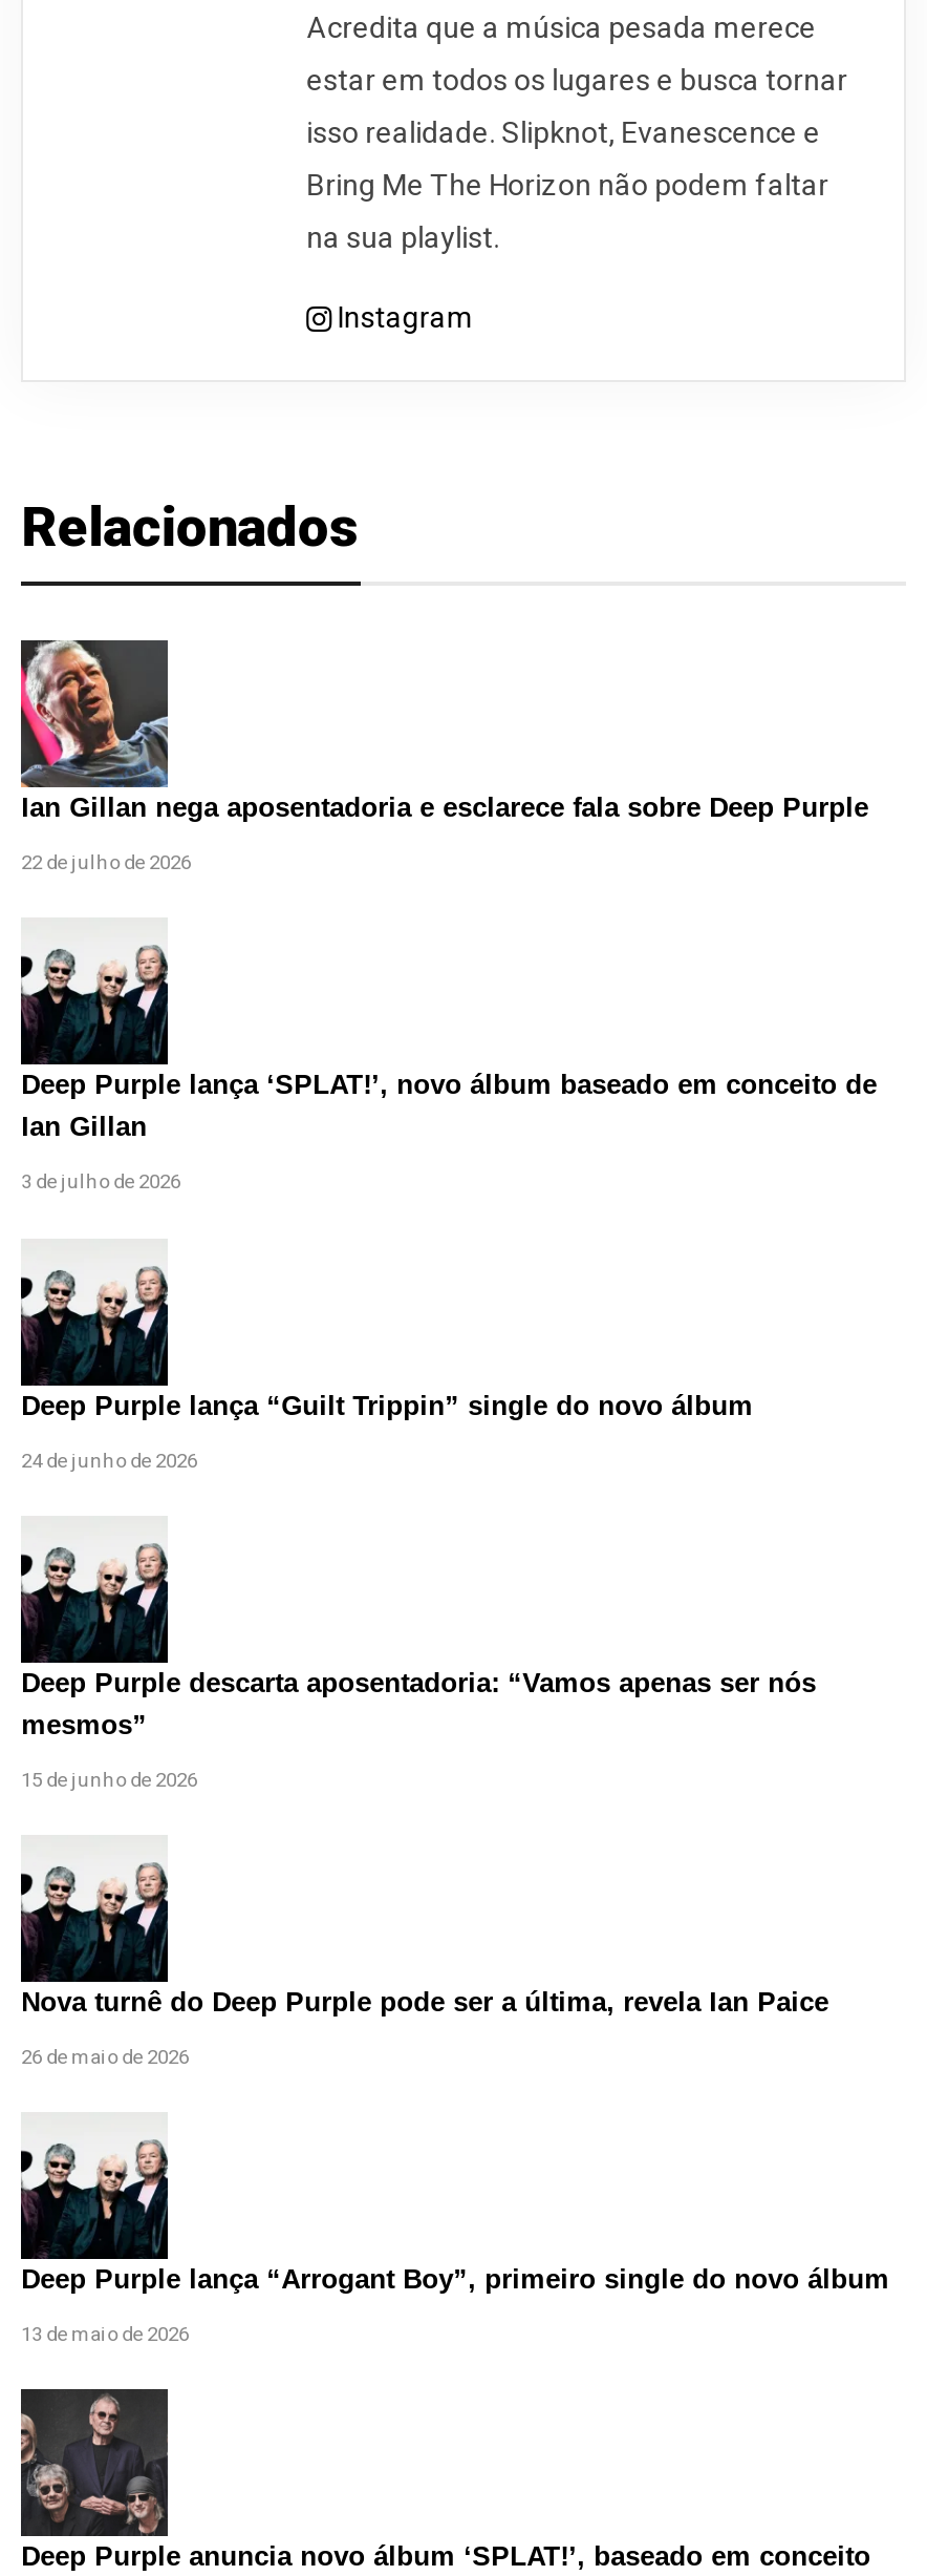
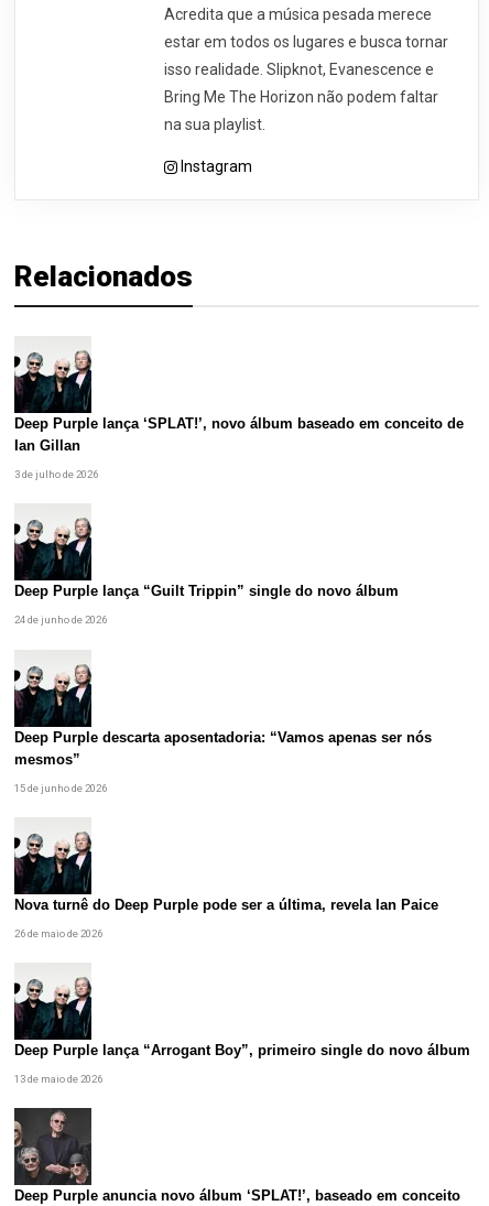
[19,638,868,874] [image] | Ian Gillan nega aposentadoria e esclarece fala sobre Deep Purple | 22 de julho de 2026 -> none

